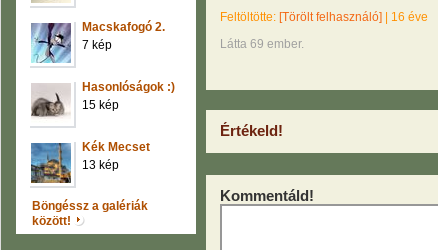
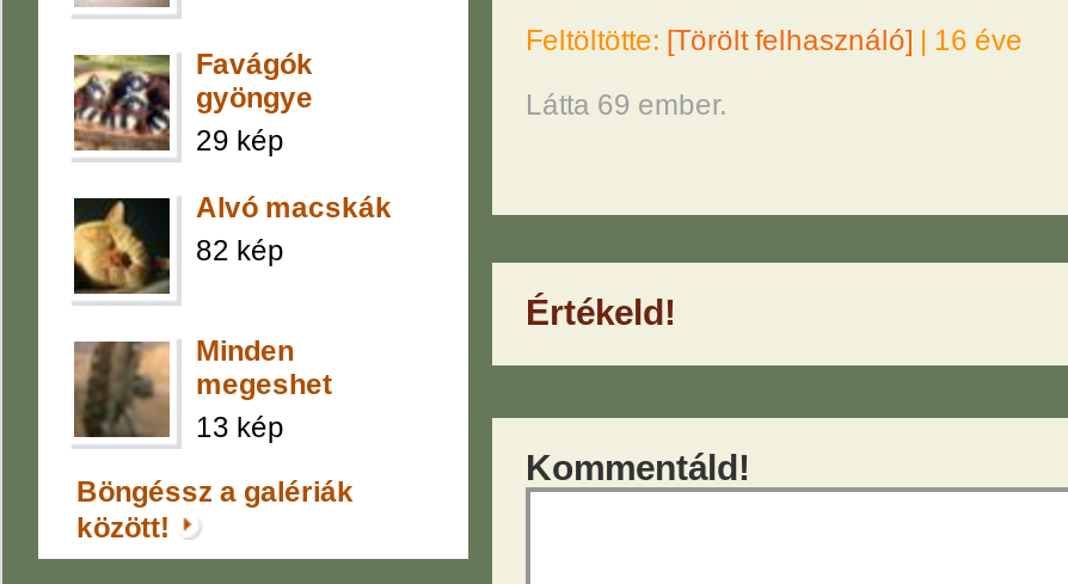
[30,20,165,64] [image] | Macskafogó 2. | 7 kép -> [72,48,313,158] [image] | Favágók | gyöngye | 29 kép
[31,80,175,118] [image] | Hasonlóságok :) | 15 kép -> [72,191,392,296] [image] | Alvó macskák | 82 kép
[30,140,150,184] [image] | Kék Mecset -> [72,334,332,439] [image] | Minden | megeshet

